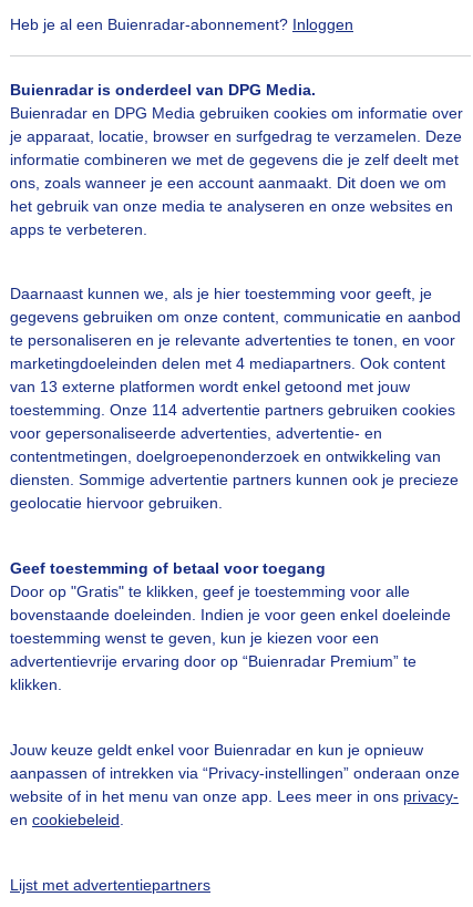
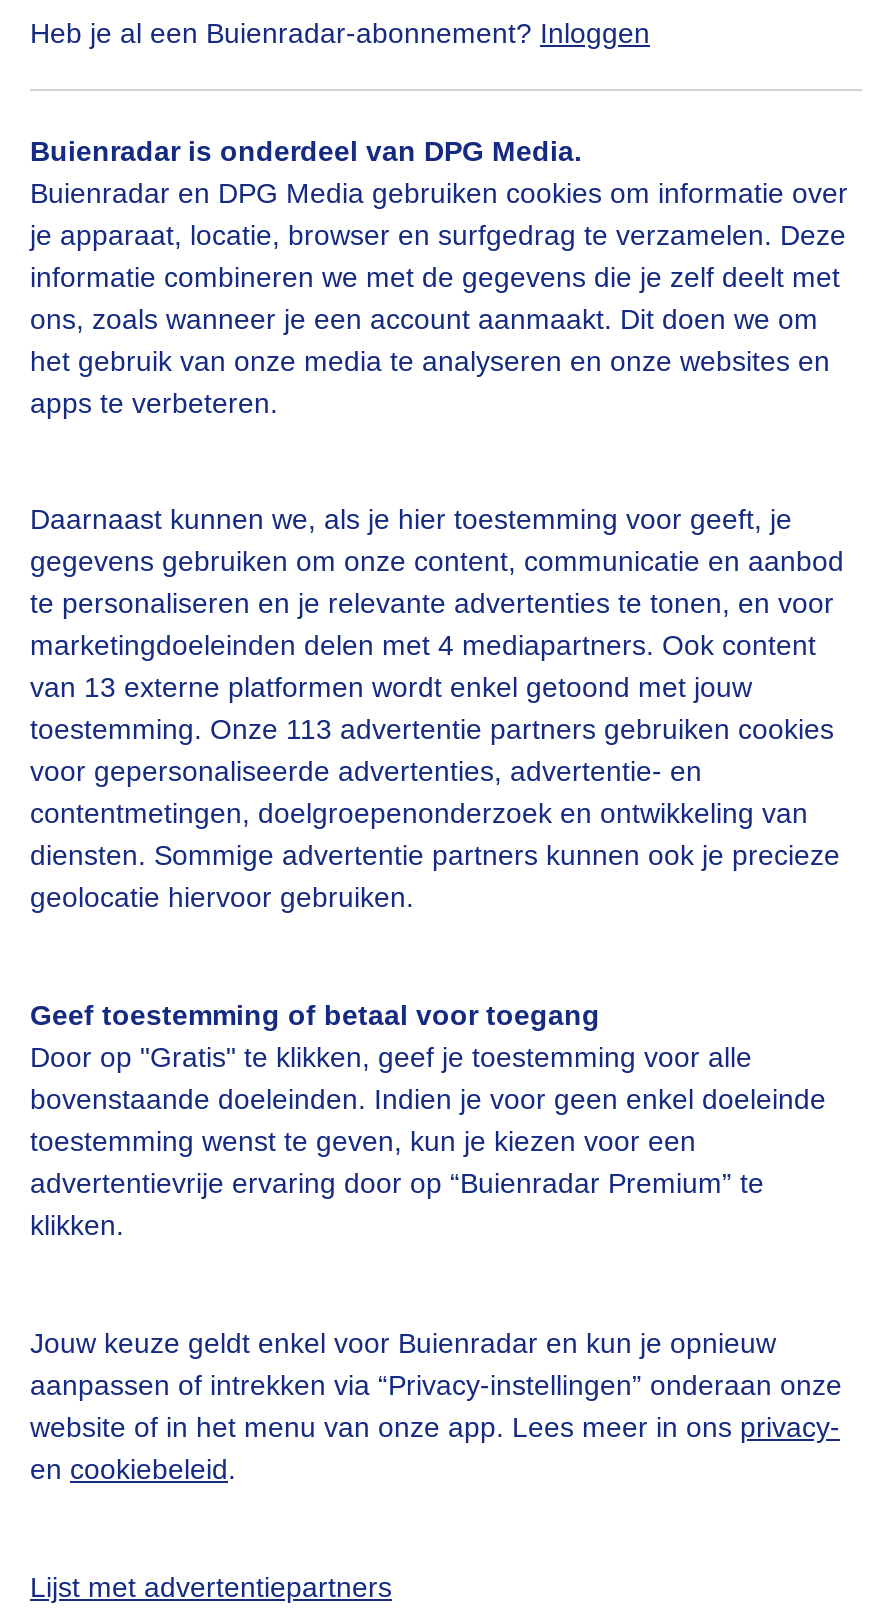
[10,401,455,419] toestemming. Onze 114 advertentie partners gebruiken cookies -> [30,714,834,746] toestemming. Onze 113 advertentie partners gebruiken cookies

